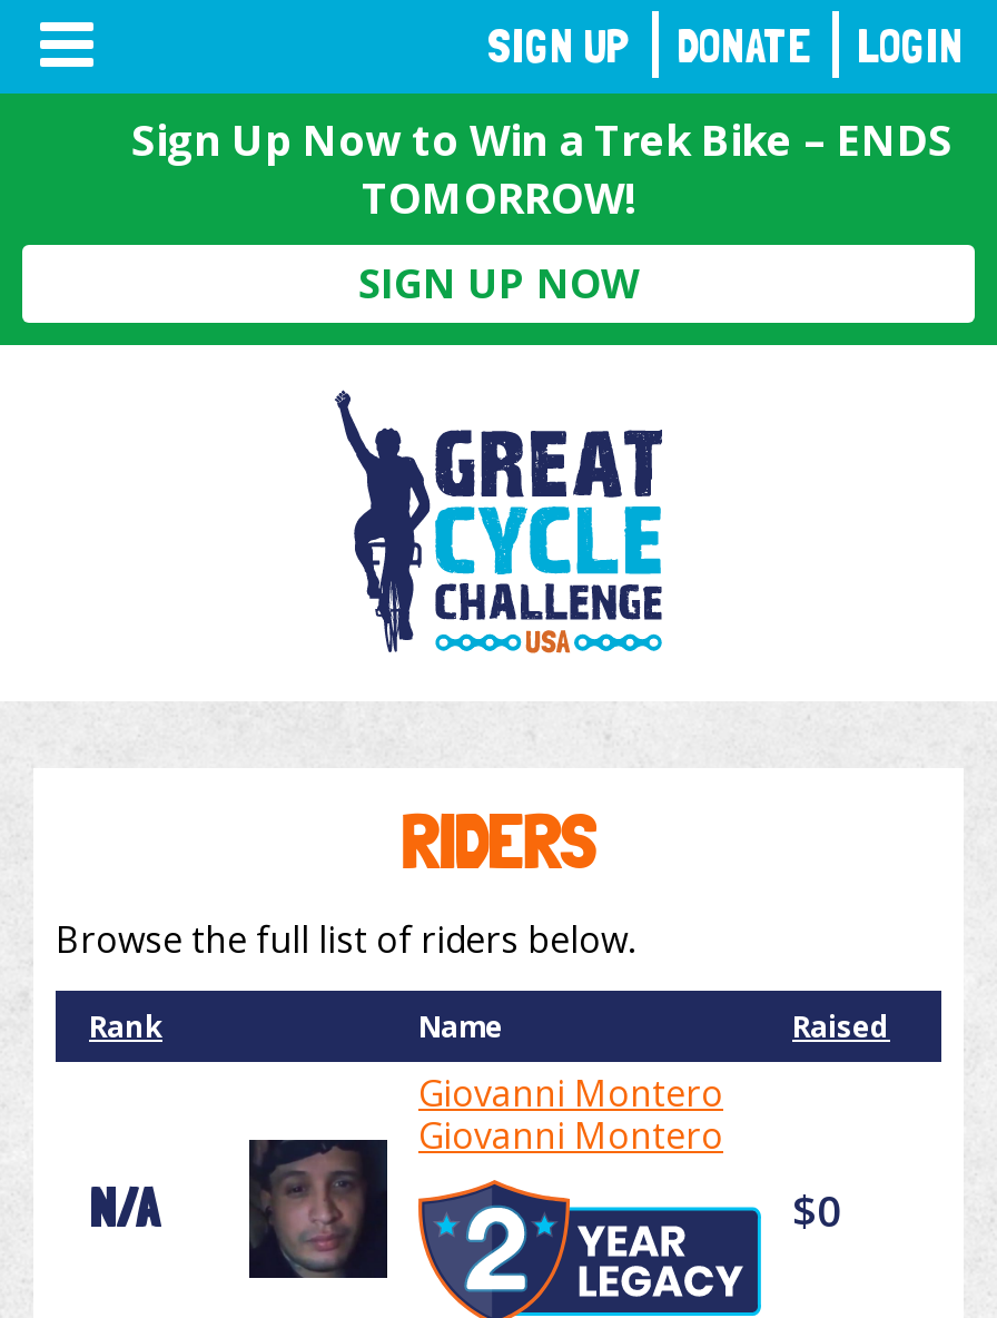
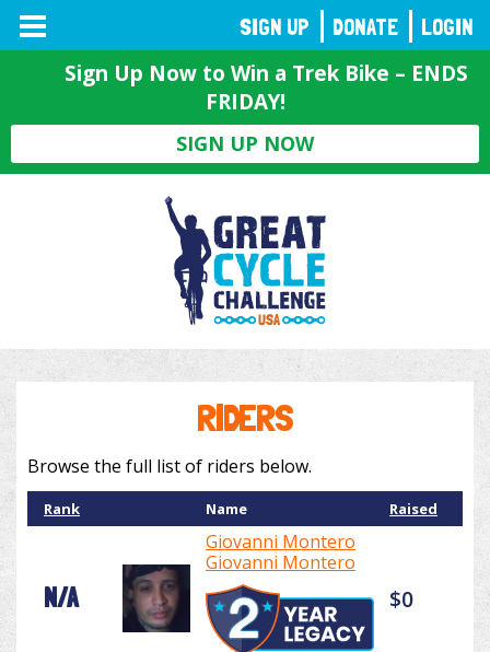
[362,169,635,226] TOMORROW! -> [205,87,285,116] FRIDAY!

